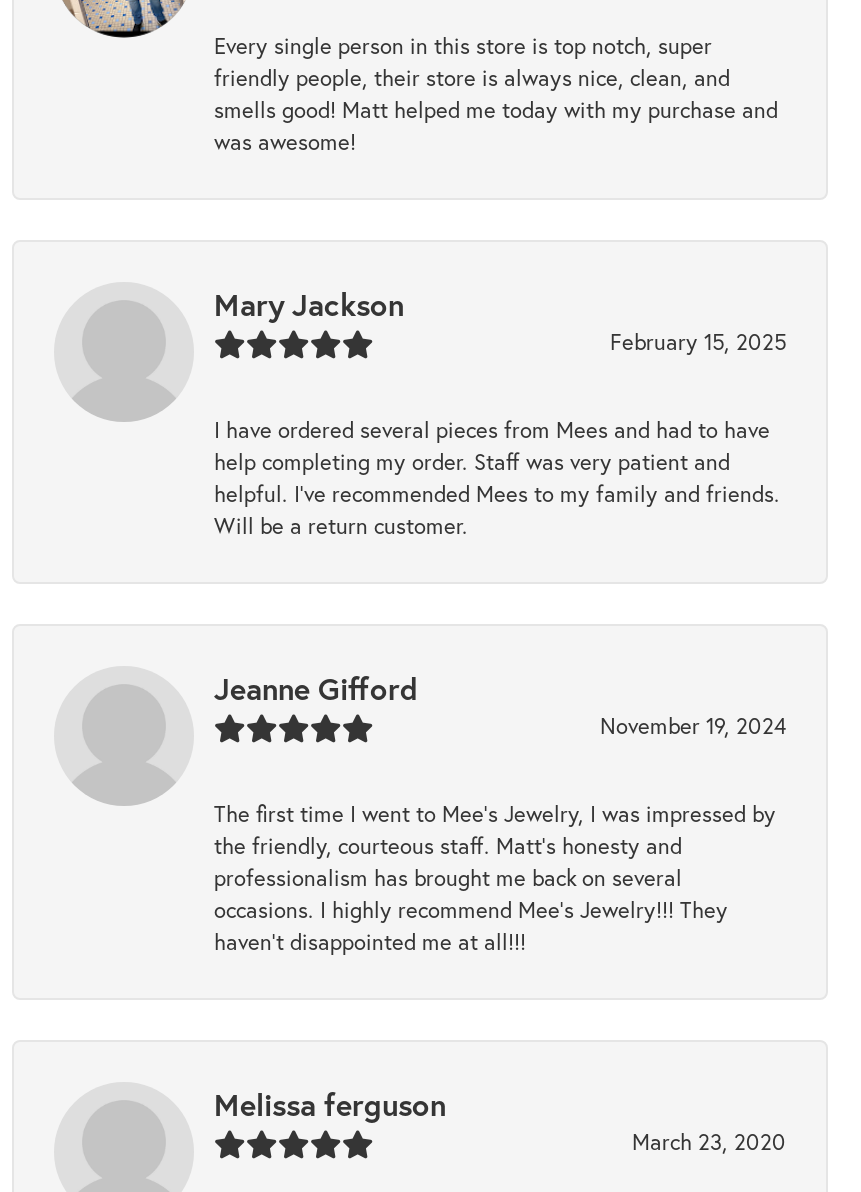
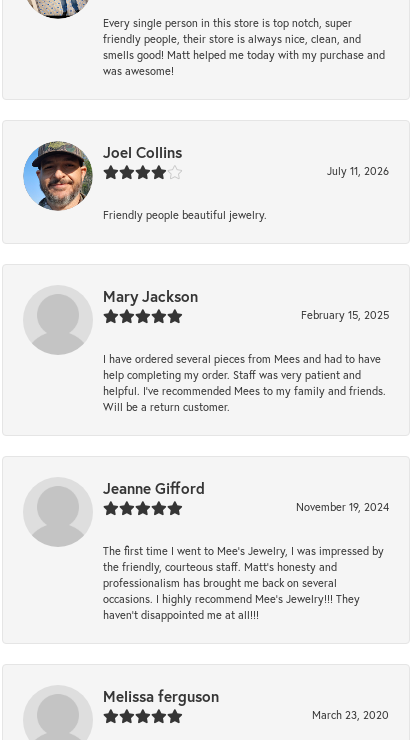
none -> [23,141,389,222] [image] | Joel Collins | July 11, 2026 | Friendly people beautiful jewelry.

